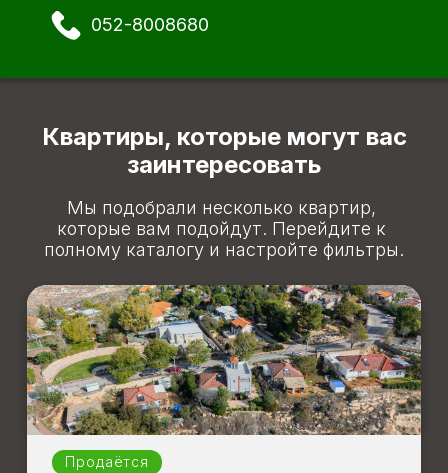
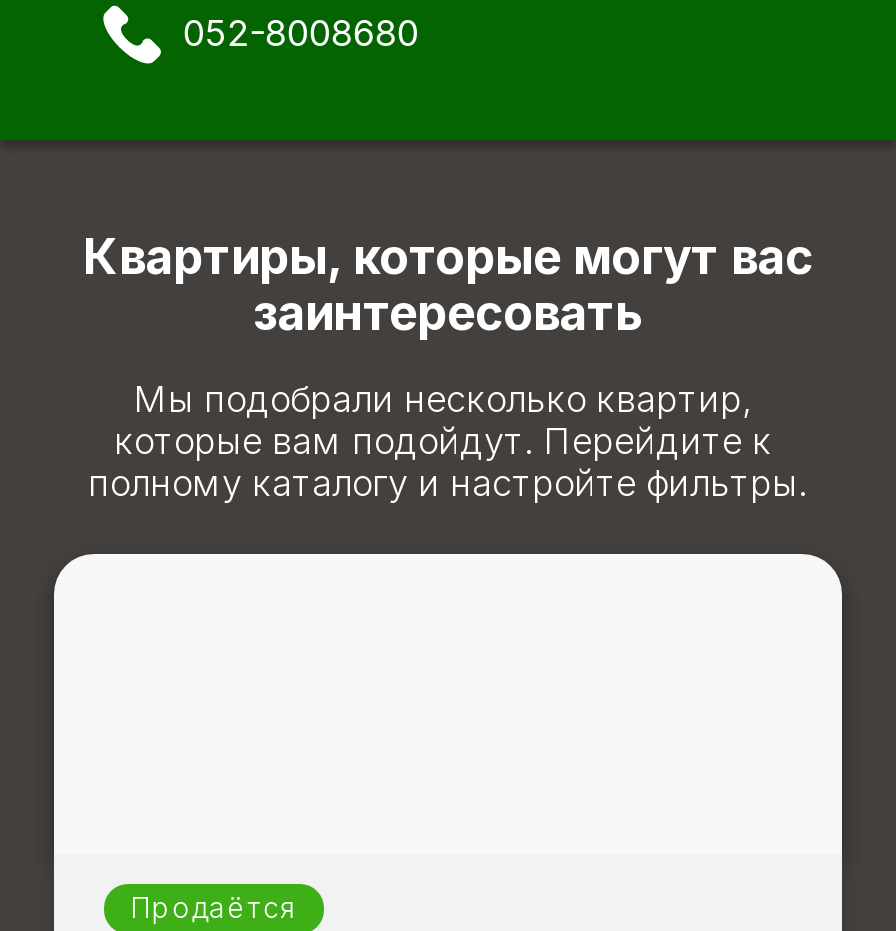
[26,284,422,436] [image] -> none

